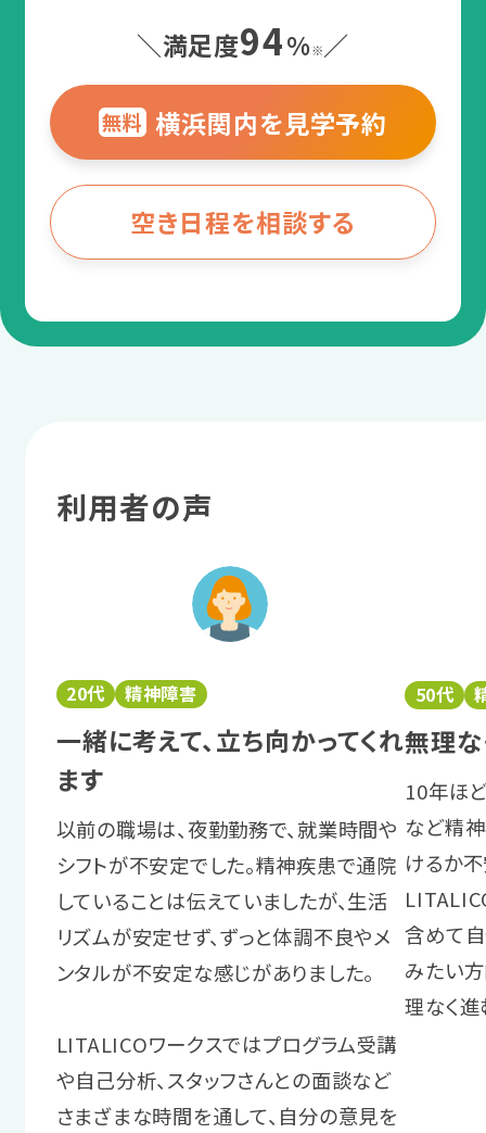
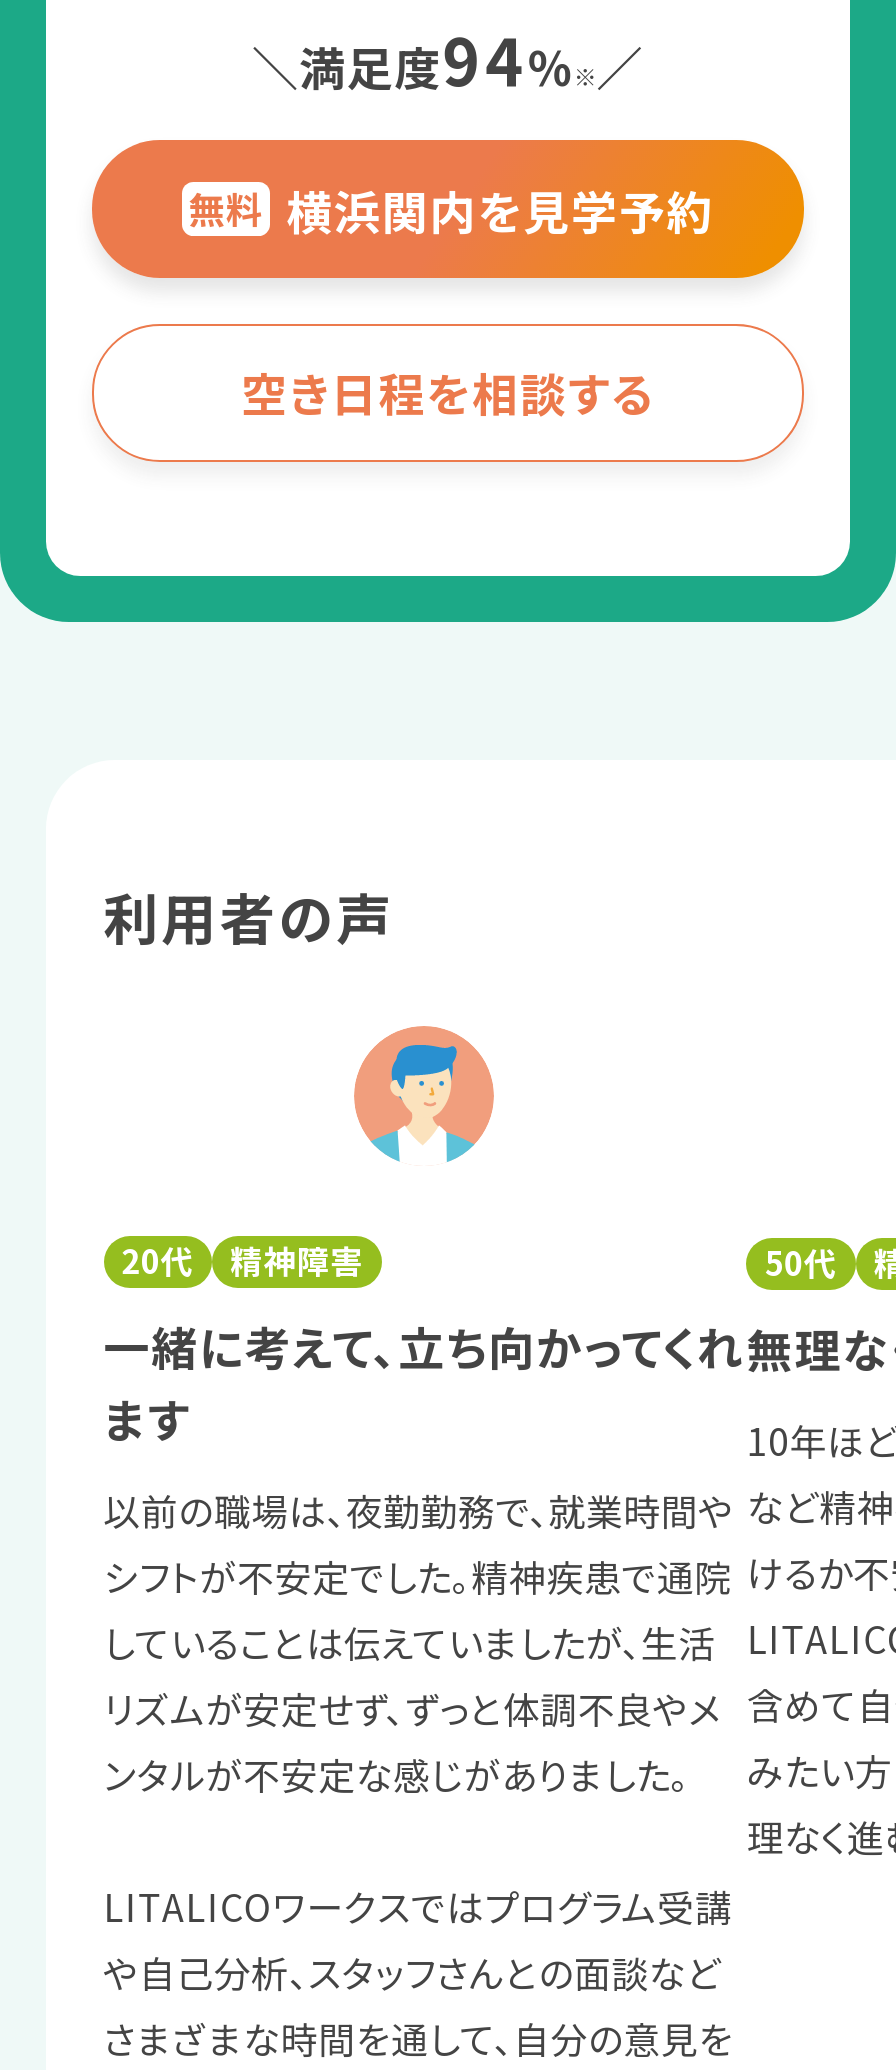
[191,565,269,643] [image] -> [352,1024,496,1166] [image]

